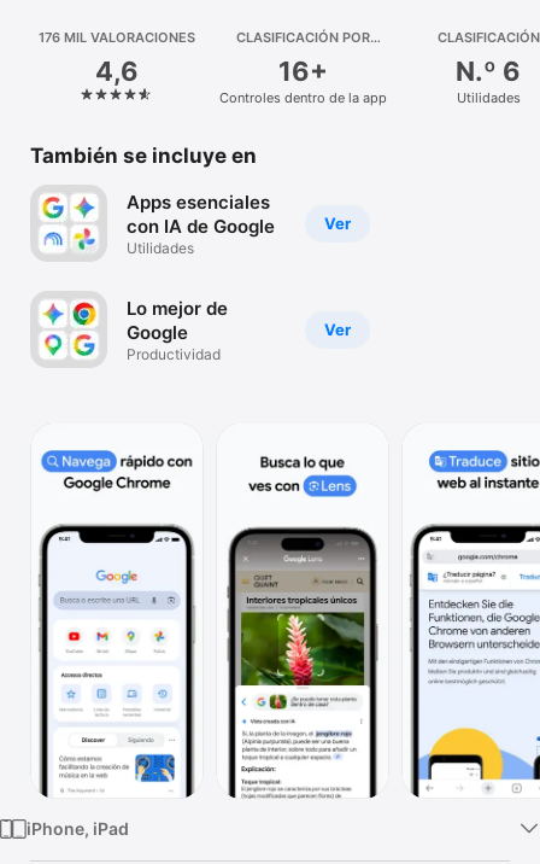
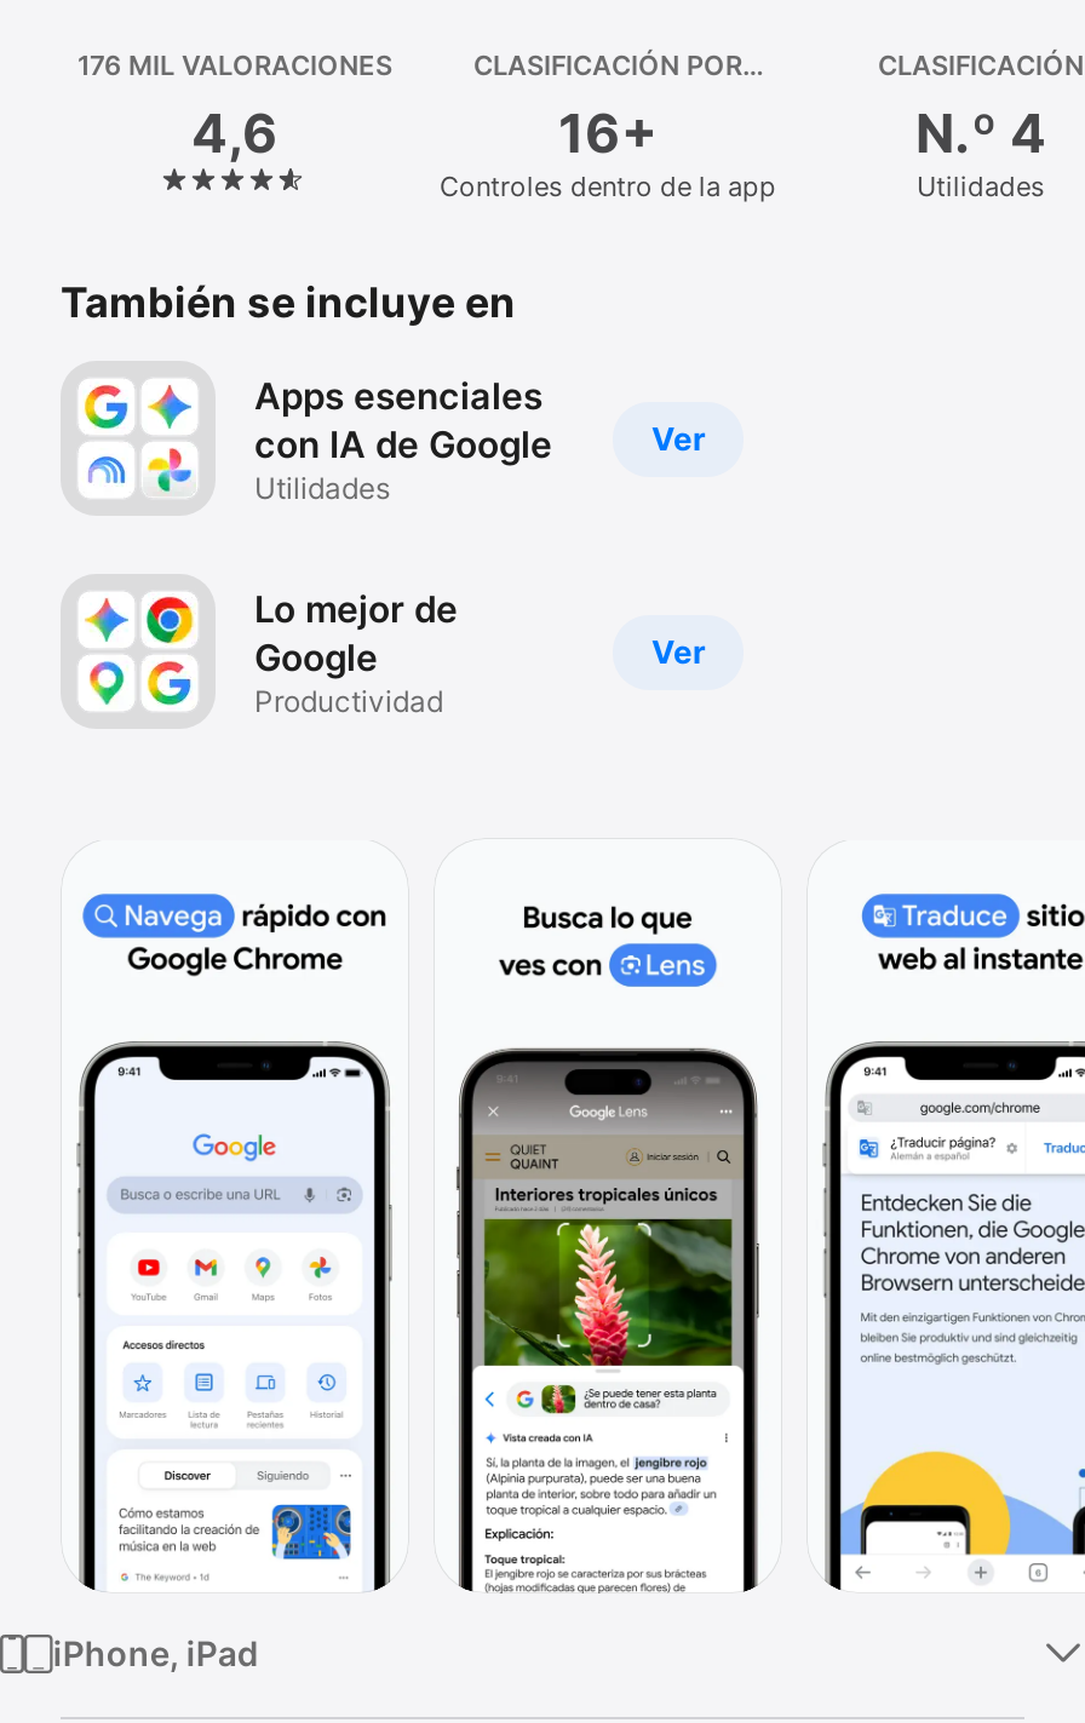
[456,56,521,87] N.º 6 -> [915,102,1046,165] N.º 4

